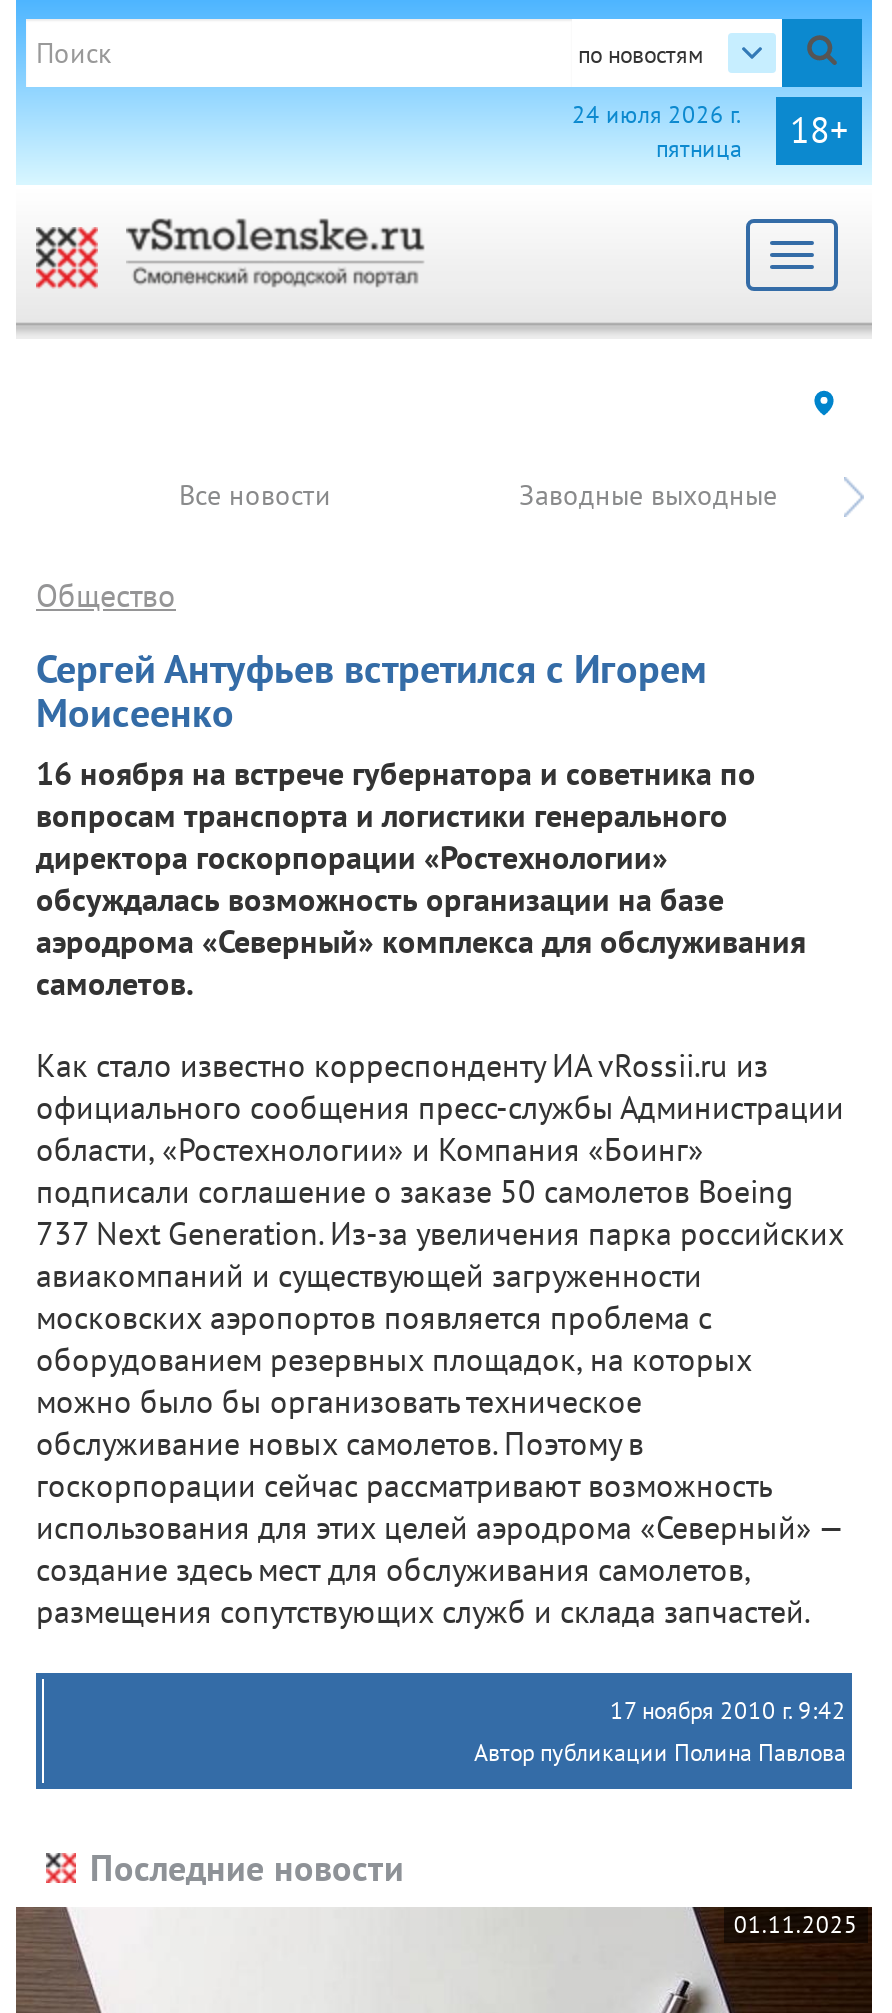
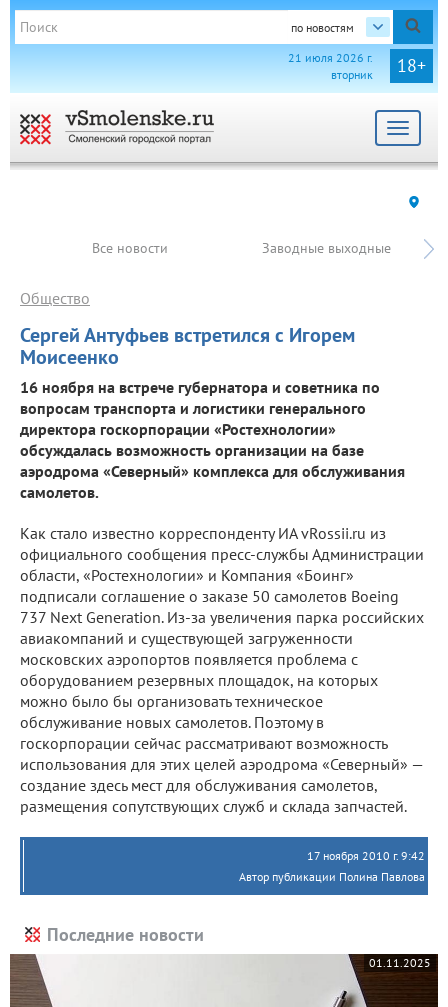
[572,99,742,163] 24 июля 2026 г. | пятница -> [288,50,373,82] 21 июля 2026 г. | вторник

